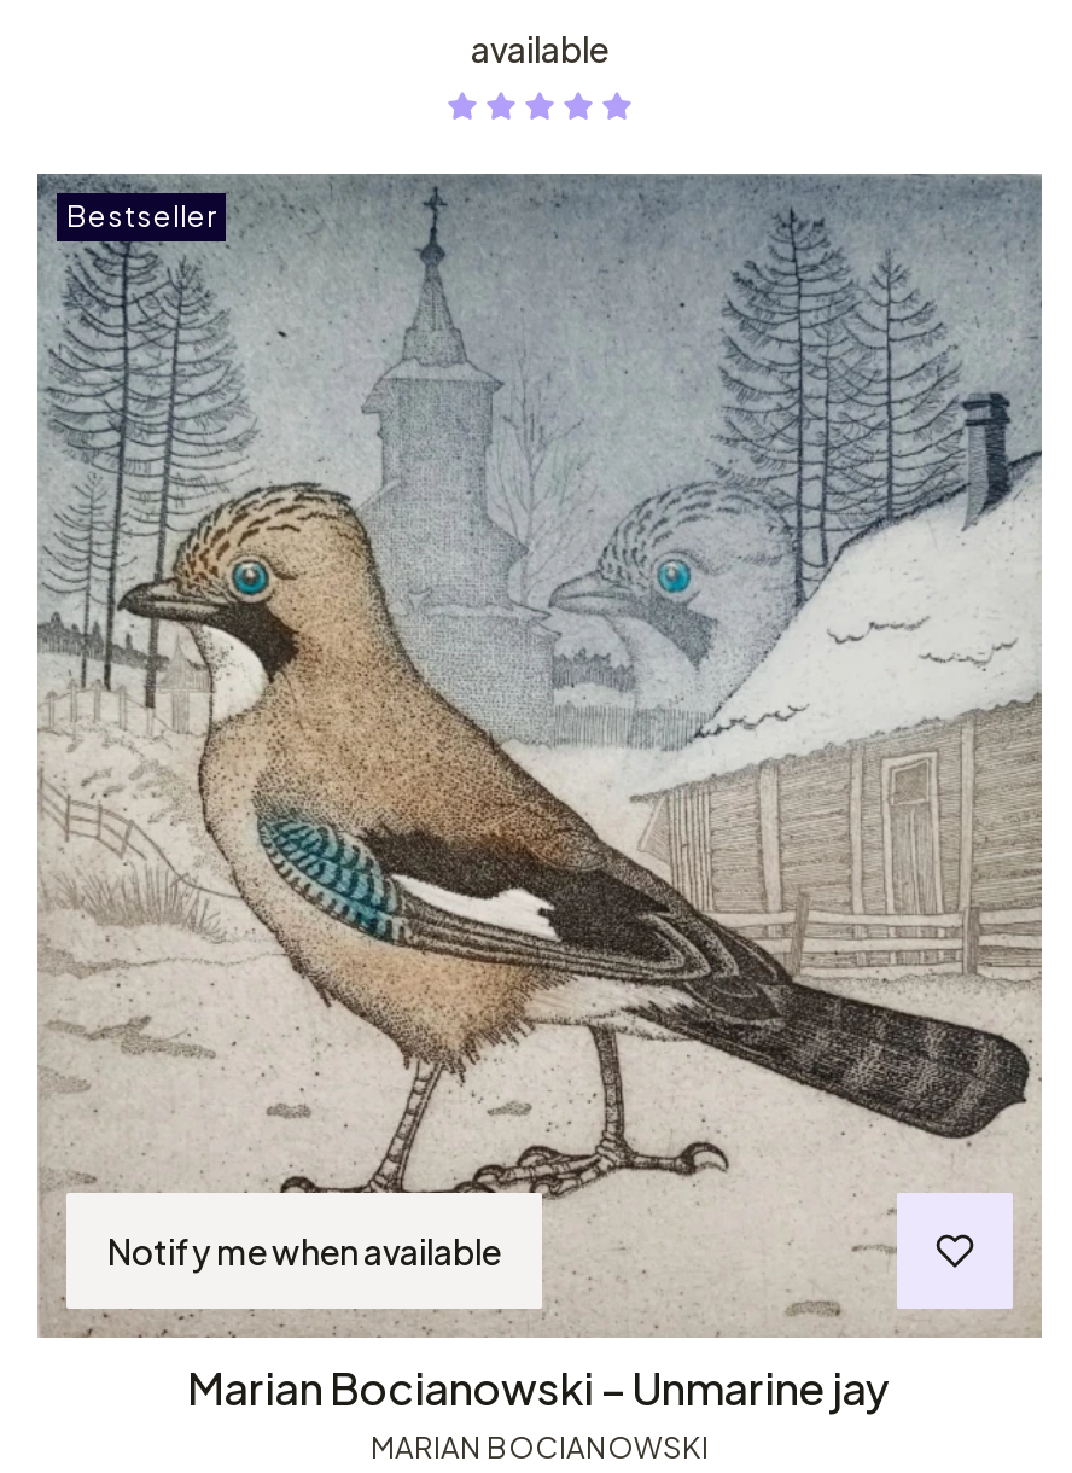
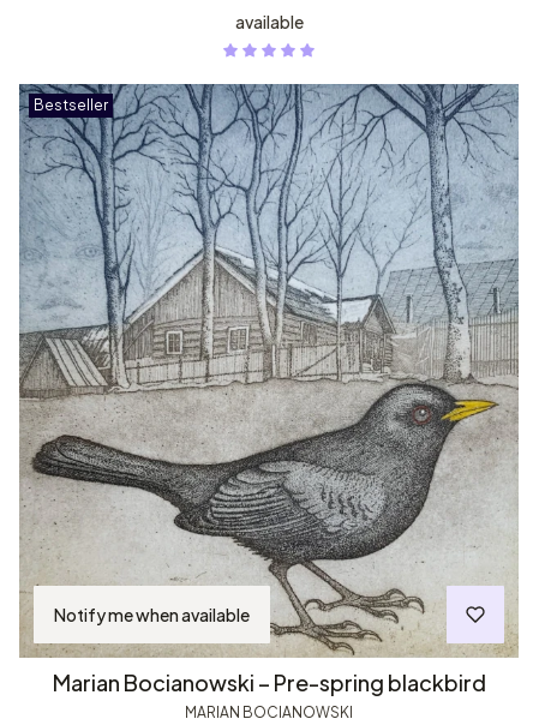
[37,173,1042,1417] [image] | Marian Bocianowski – Unmarine jay -> [19,83,519,697] [image] | Marian Bocianowski – Pre-spring blackbird

